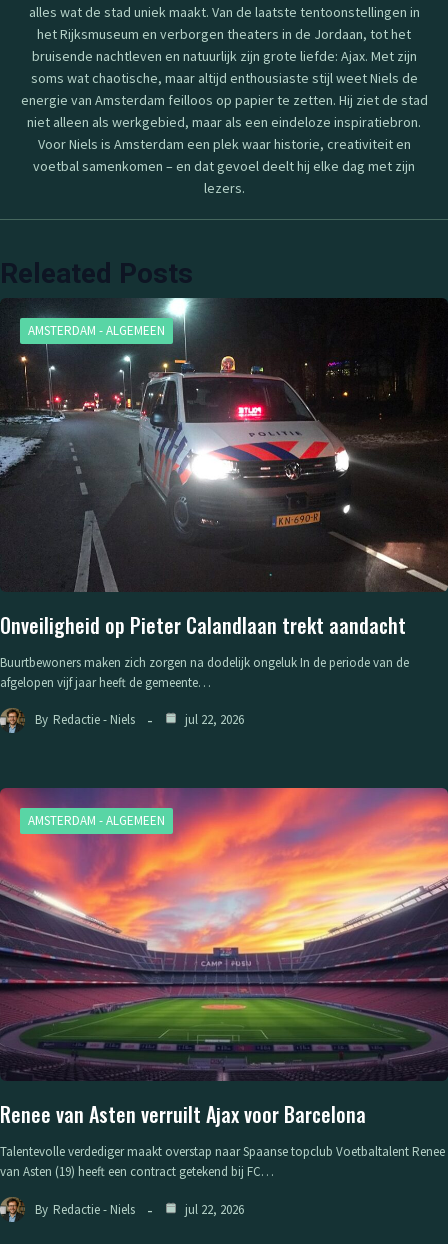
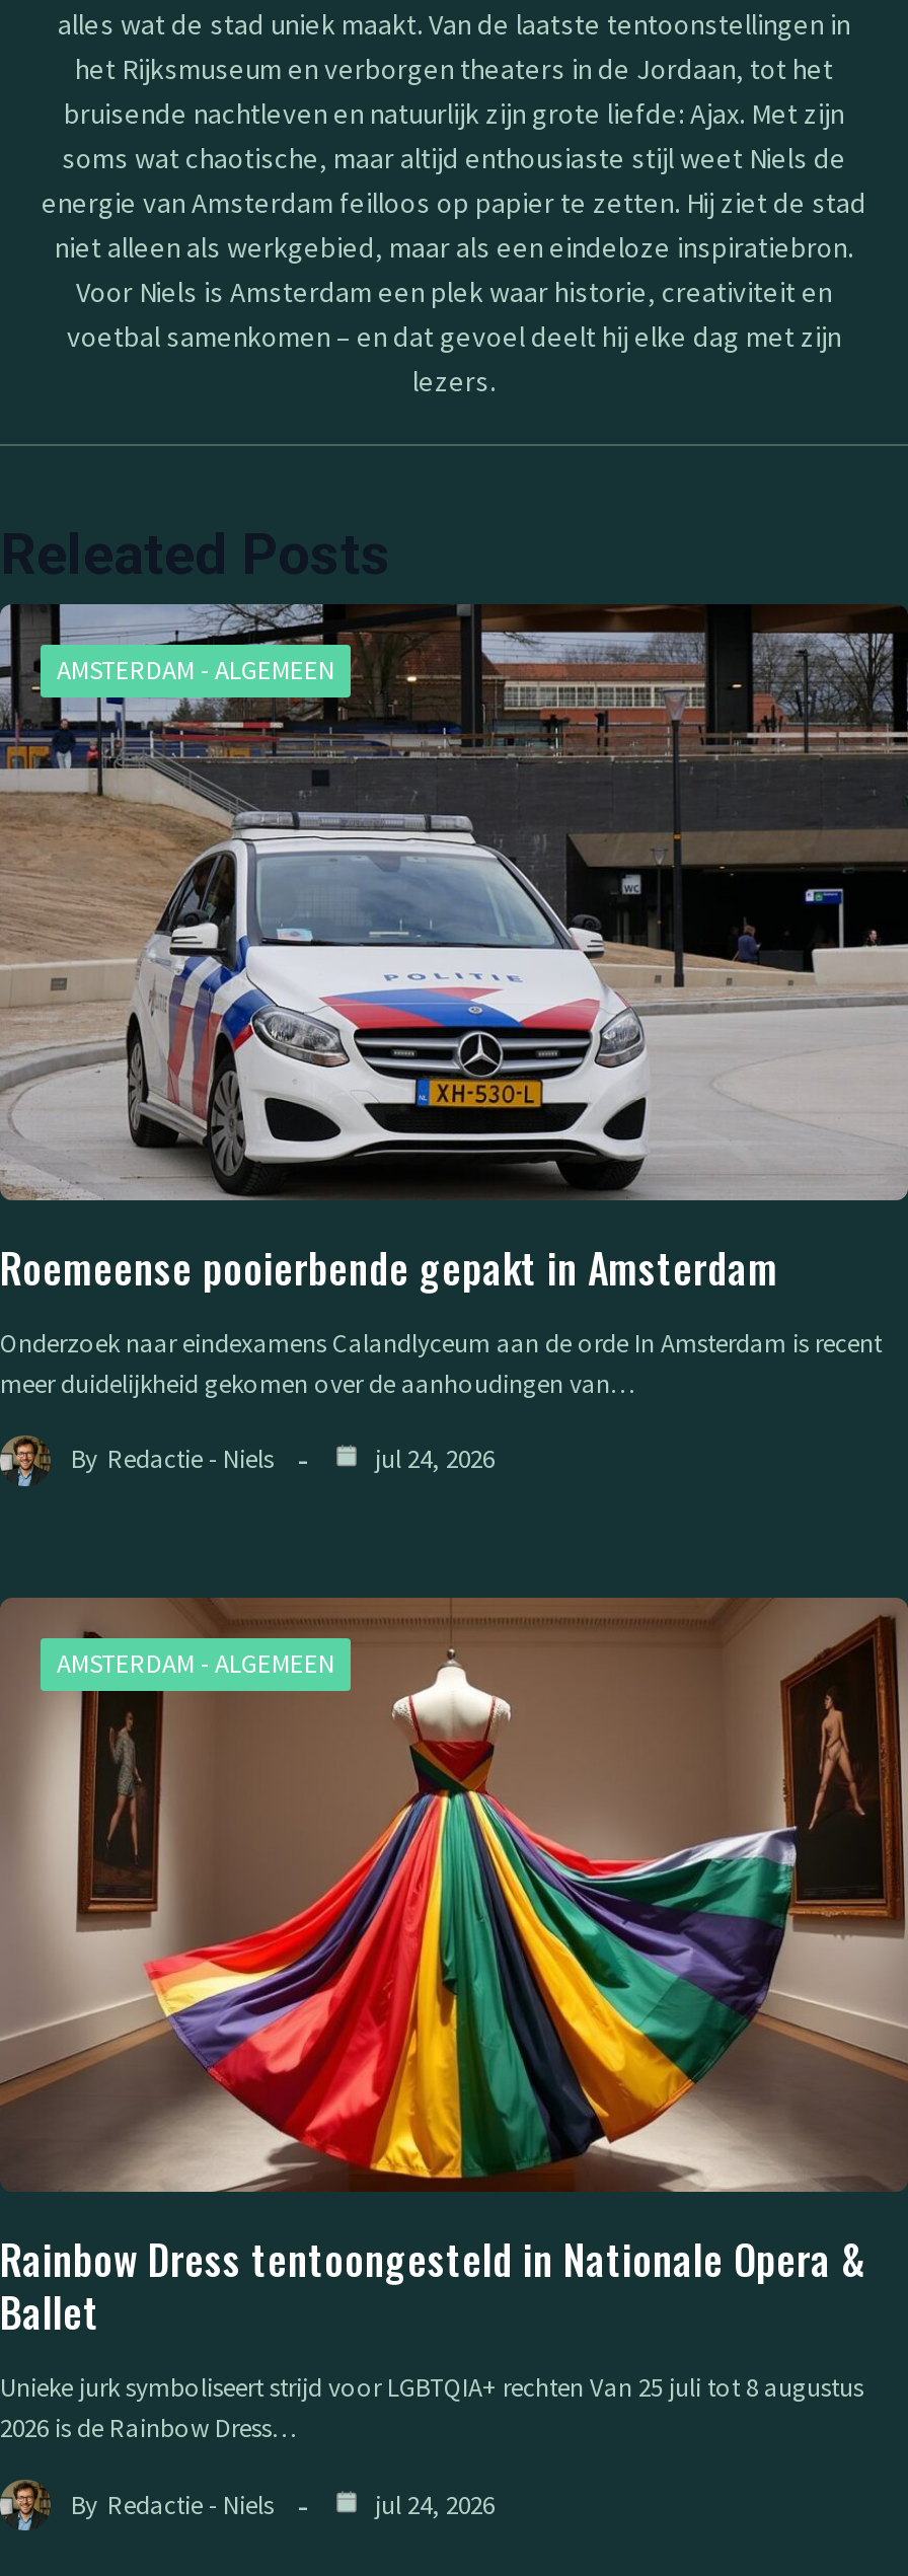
[0,297,445,640] [image] | Onveiligheid op Pieter Calandlaan trekt aandacht -> [0,602,902,1297] [image] | Roemeense pooierbende gepakt in Amsterdam
[0,654,409,691] Buurtbewoners maken zich zorgen na dodelijk ongeluk In de periode van de | afgelopen vijf jaar heeft de gemeente… -> [0,1326,882,1401] Onderzoek naar eindexamens Calandlyceum aan de orde In Amsterdam is recent | meer duidelijkheid gekomen over de aanhoudingen van…
[182,711,244,728] jul 22, 2026 -> [369,1442,495,1477] jul 24, 2026
[0,787,445,1129] [image] | Renee van Asten verruilt Ajax voor Barcelona -> [0,1598,902,2343] [image] | Rainbow Dress tentoongesteld in Nationale Opera & | Ballet
[0,1143,445,1180] Talentevolle verdediger maakt overstap naar Spaanse topclub Voetbaltalent Renee | van Asten (19) heeft een contract getekend bij FC… -> [0,2371,863,2446] Unieke jurk symboliseert strijd voor LGBTQIA+ rechten Van 25 juli tot 8 augustus | 2026 is de Rainbow Dress…
[182,1201,244,1218] jul 22, 2026 -> [369,2488,495,2522] jul 24, 2026

